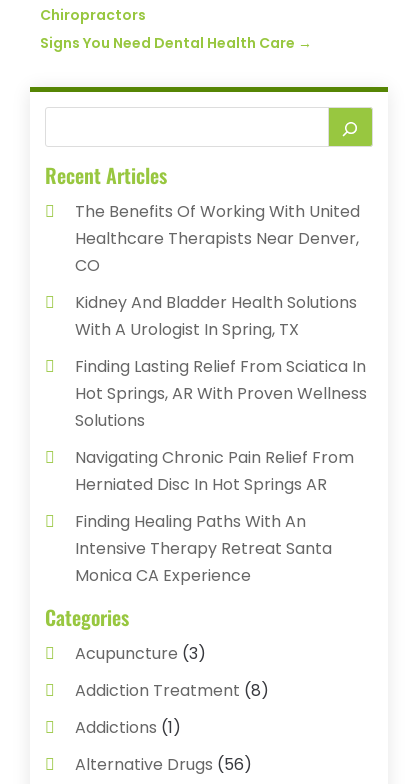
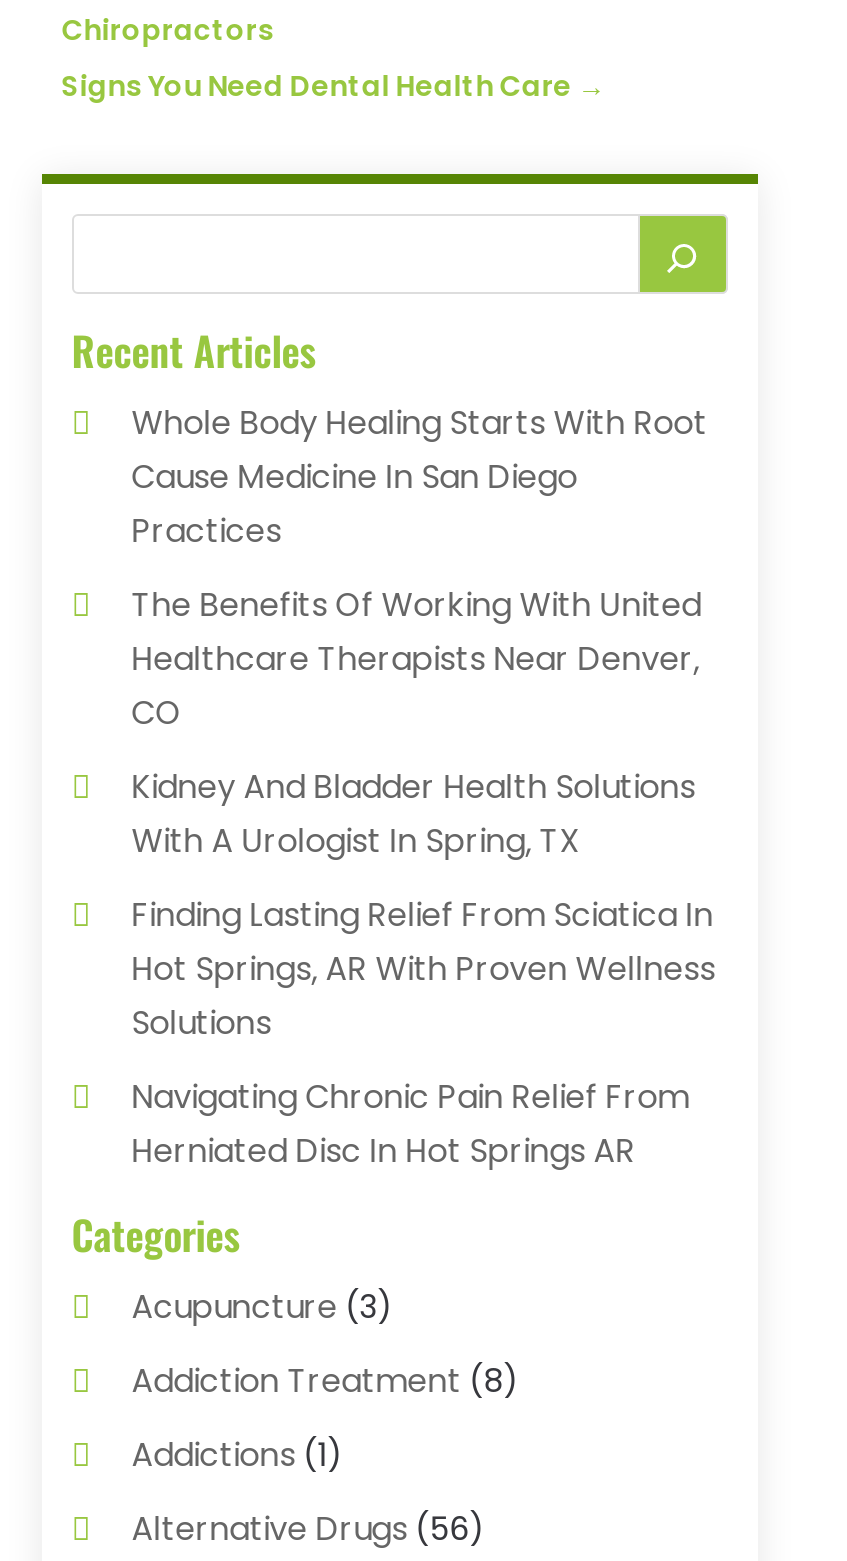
none -> [132,399,708,553] Whole Body Healing Starts With Root | Cause Medicine In San Diego | Practices
moved [75,200,367,496] -> [132,581,716,1173]: The Benefits Of Working With United | Healthcare Therapists Near Denver, | CO | ... | Navigating Chronic Pain Relief From | Herniated Disc In Hot Springs AR
[75,510,332,587] Finding Healing Paths With An | Intensive Therapy Retreat Santa | Monica CA Experience -> none

